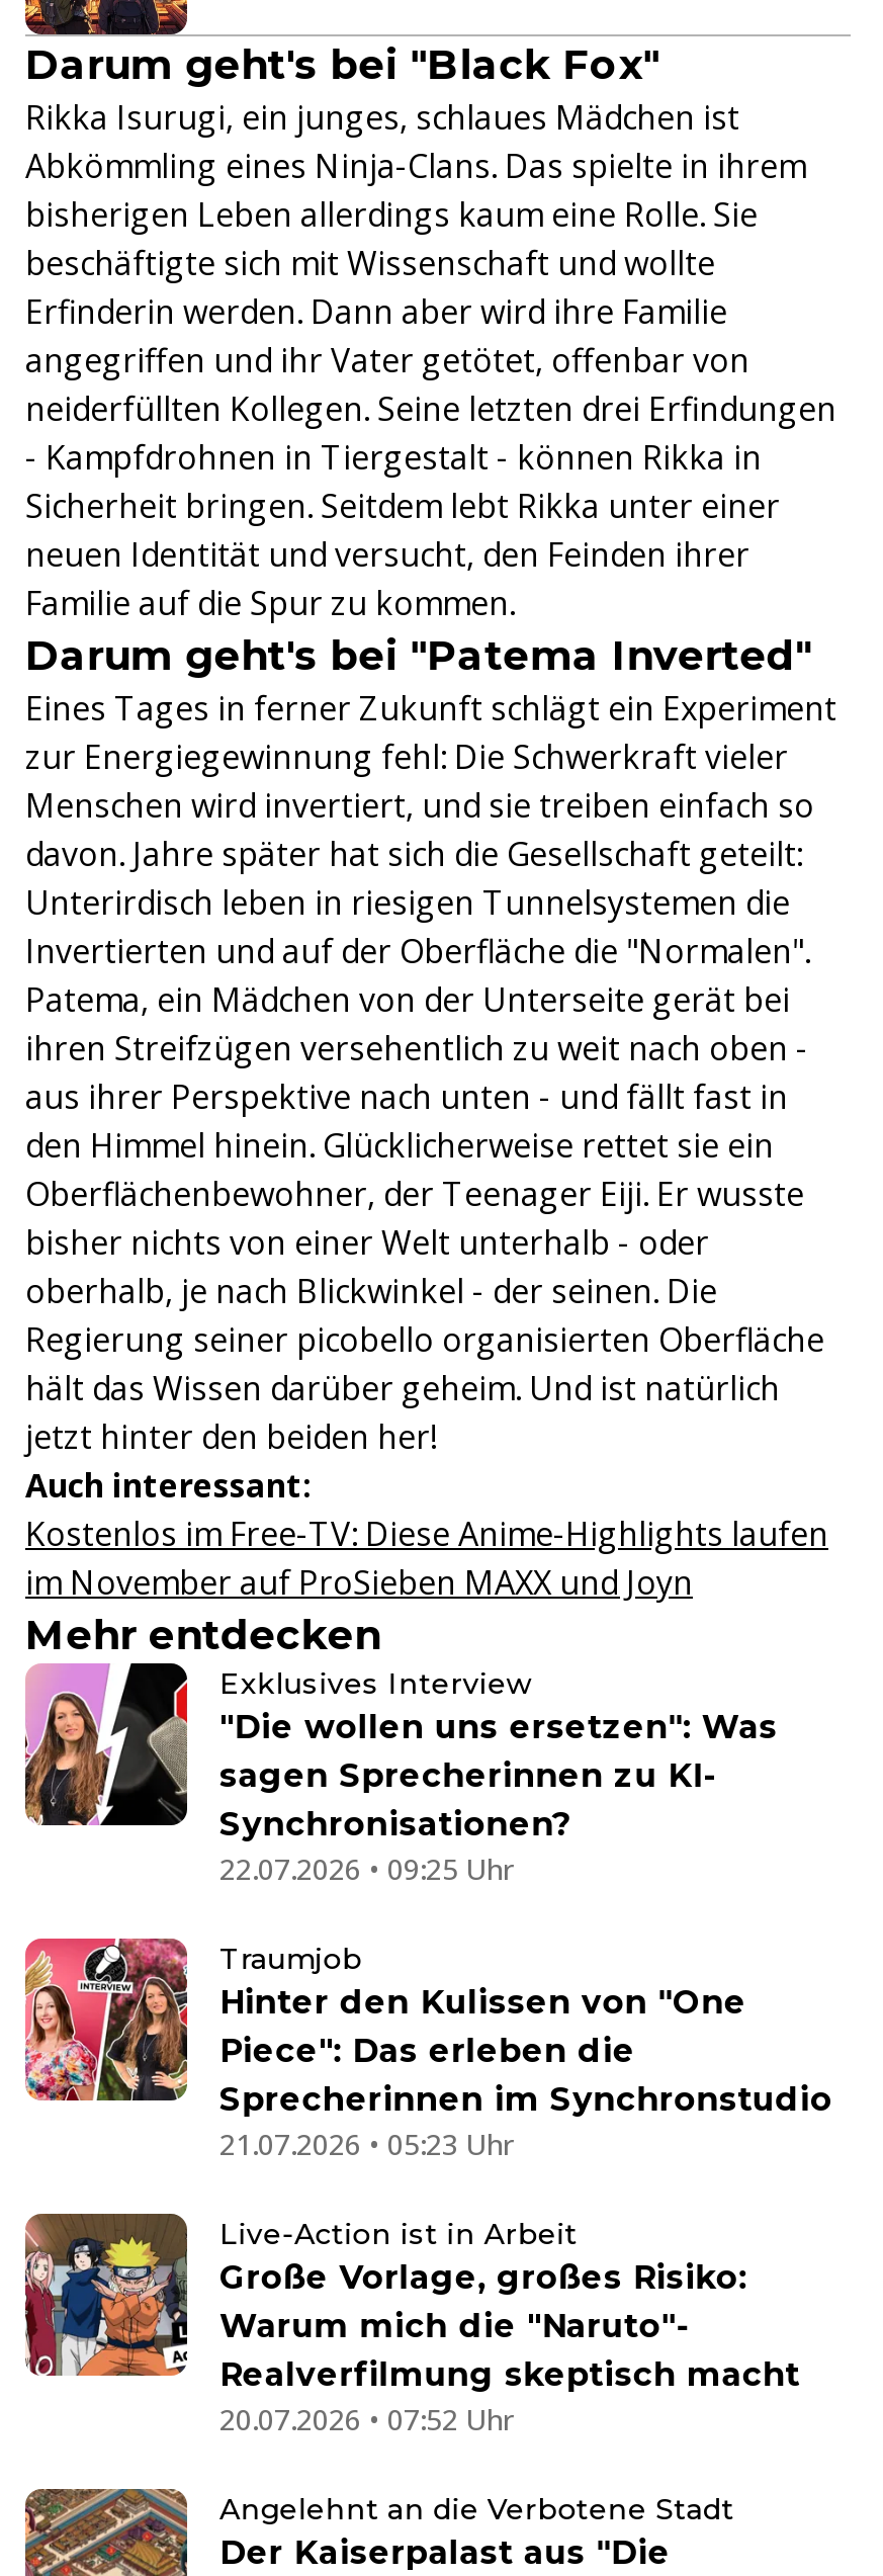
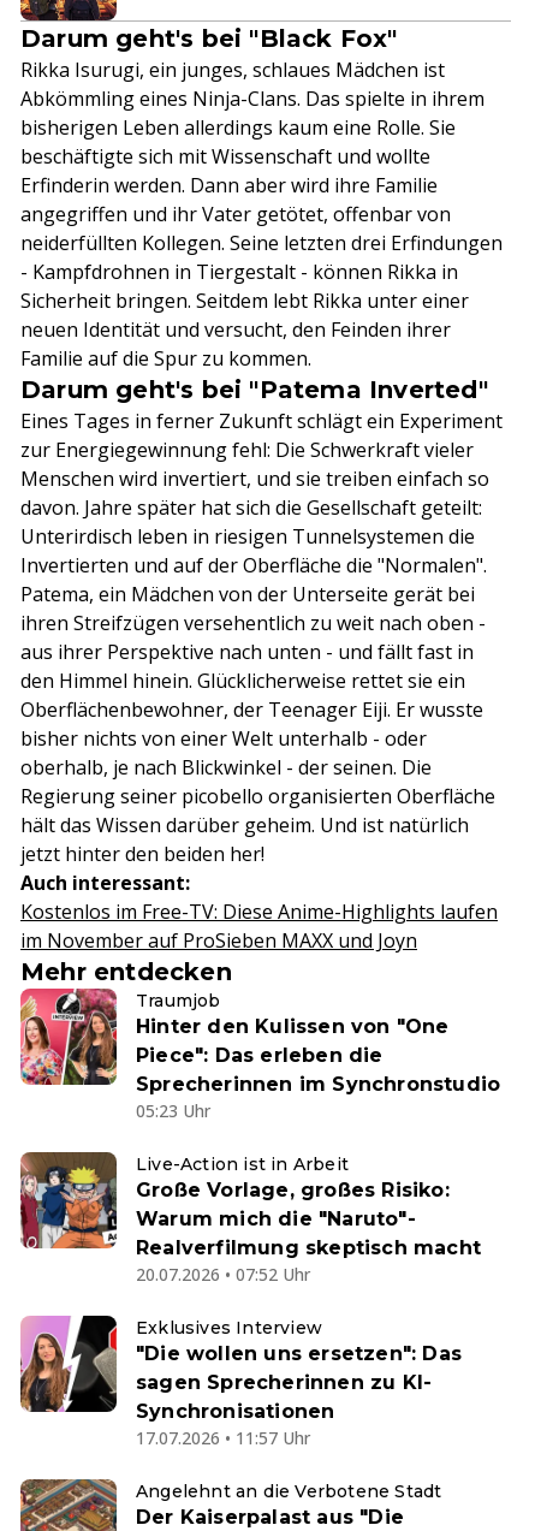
moved [23,1663,533,1827] -> [19,1315,322,1413]: [image] | Exklusives Interview
[219,1707,778,1887] "Die wollen uns ersetzen": Was | Synchronisationen? | 22.07.2026 • 09:25 Uhr -> none
moved [219,1756,718,1794] -> [136,1371,432,1394]: sagen Sprecherinnen zu KI-
moved [21,1935,833,2118] -> [18,986,500,1095]: [image] | Traumjob | Hinter den Kulissen von "One | Piece": Das erleben die | Sprecherinnen im Synchronstudio
[219,2124,513,2163] 21.07.2026 • 05:23 Uhr -> [136,1099,210,1122] 05:23 Uhr
moved [21,2214,800,2438] -> [18,1152,481,1285]: [image] | Live-Action ist in Arbeit | Große Vorlage, großes Risiko: | Warum mich die "Naruto"- | Realverfilmung skeptisch macht | 20.07.2026 • 07:52 Uhr
none -> [136,1342,462,1449] "Die wollen uns ersetzen": Das | Synchronisationen | 17.07.2026 • 11:57 Uhr

